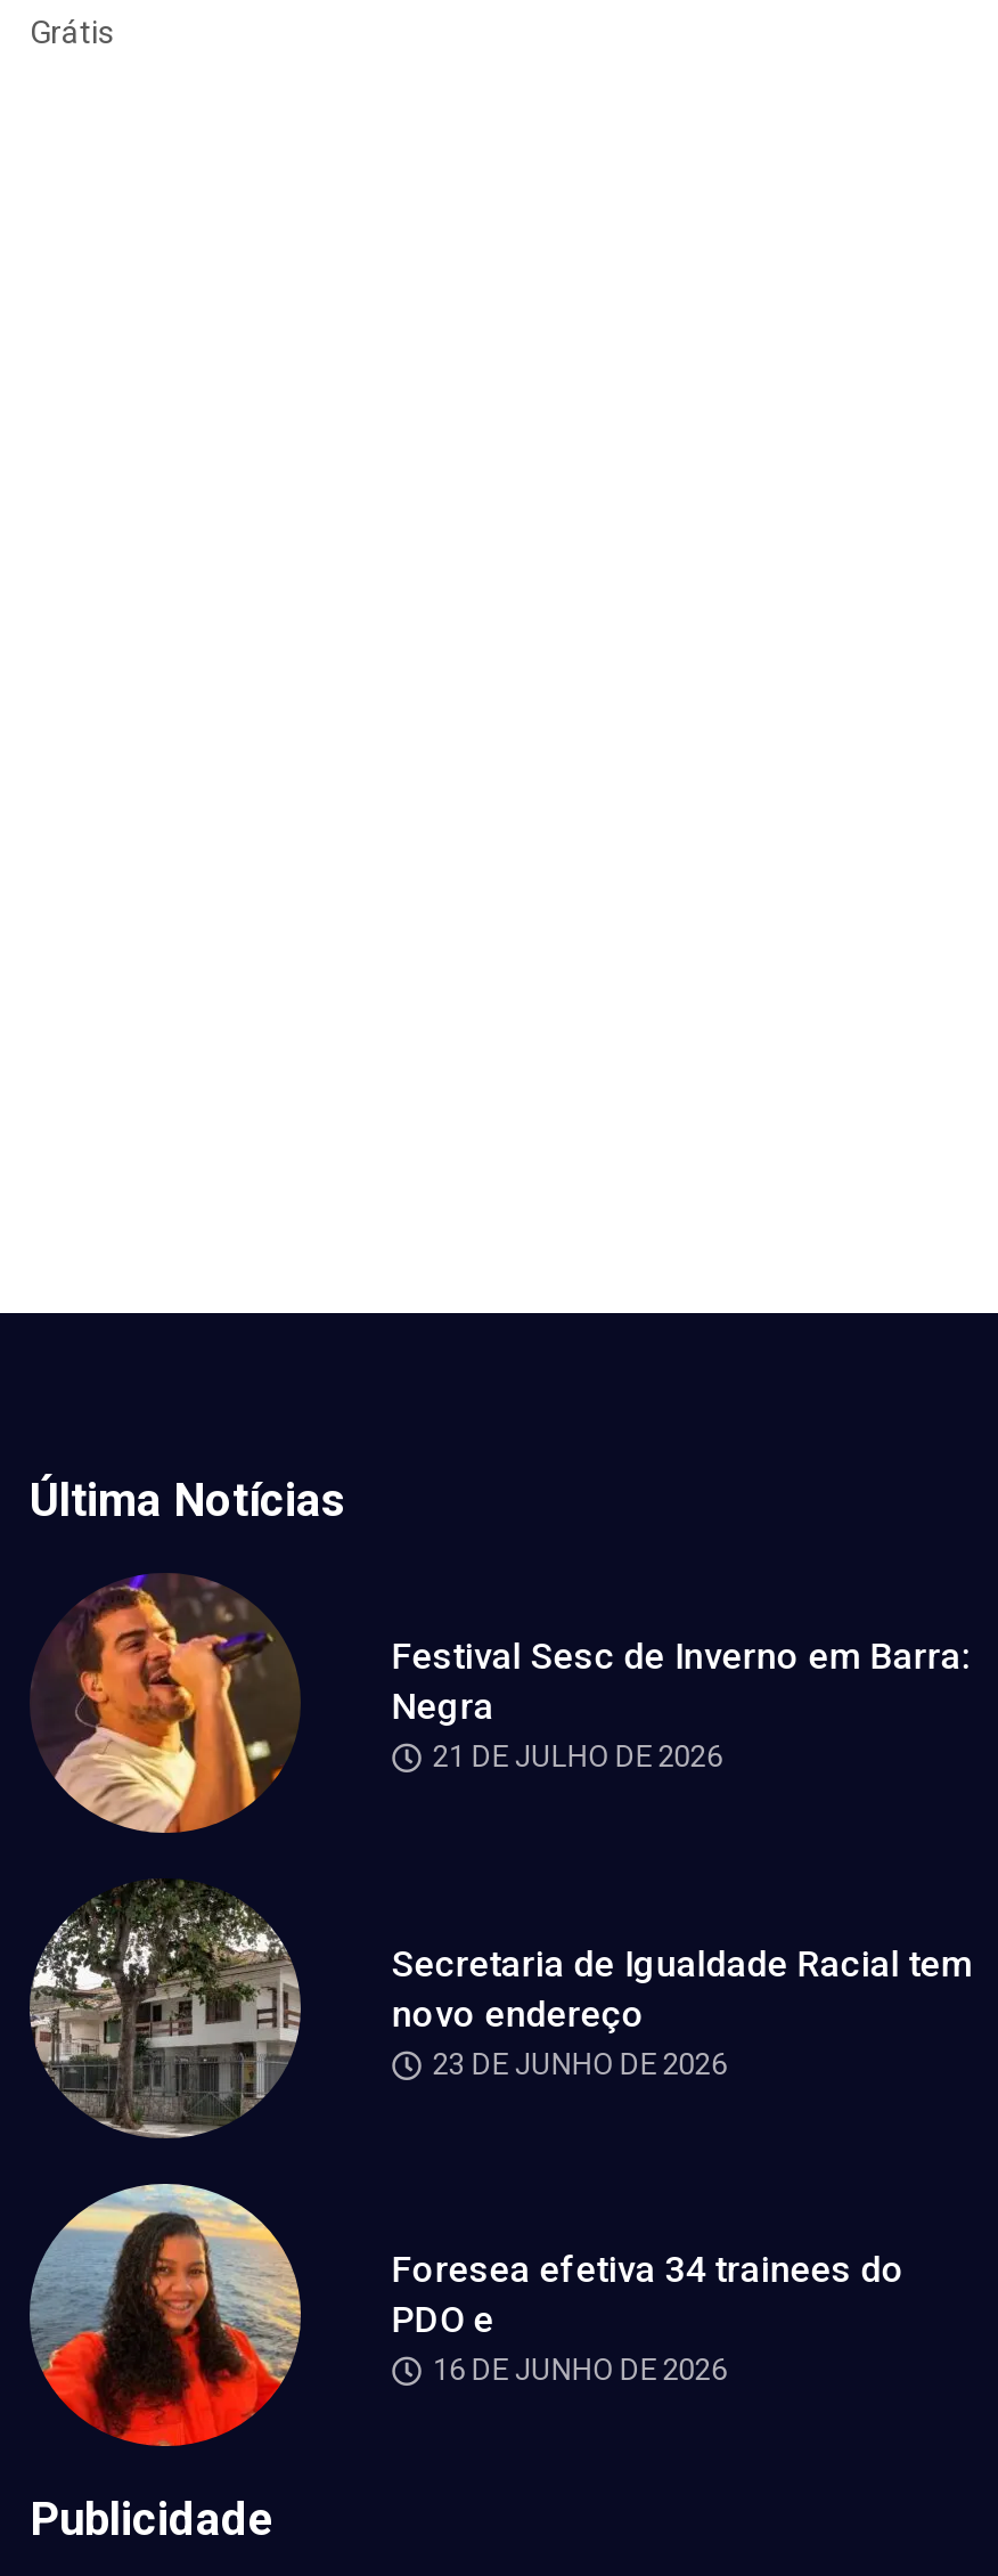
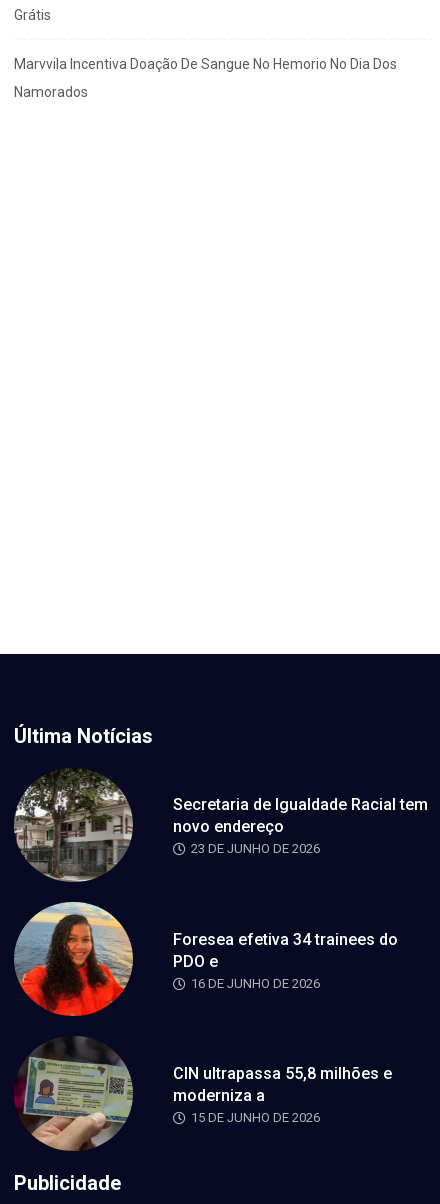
none -> [14,56,397,100] Marvvila Incentiva Doação De Sangue No Hemorio No Dia Dos | Namorados
[32,1573,970,1833] [image] | Festival Sesc de Inverno em Barra: | Negra | 21 DE JULHO DE 2026 -> none
moved [27,1876,972,2387] -> [13,767,428,991]: [image] | Secretaria de Igualdade Racial tem | novo endereço | 23 DE JUNHO DE 2026 | Foresea efetiva 34 trainees do | PDO e | 16 DE JUNHO DE 2026
none -> [14,1037,392,1151] [image] | CIN ultrapassa 55,8 milhões e | moderniza a | 15 DE JUNHO DE 2026

